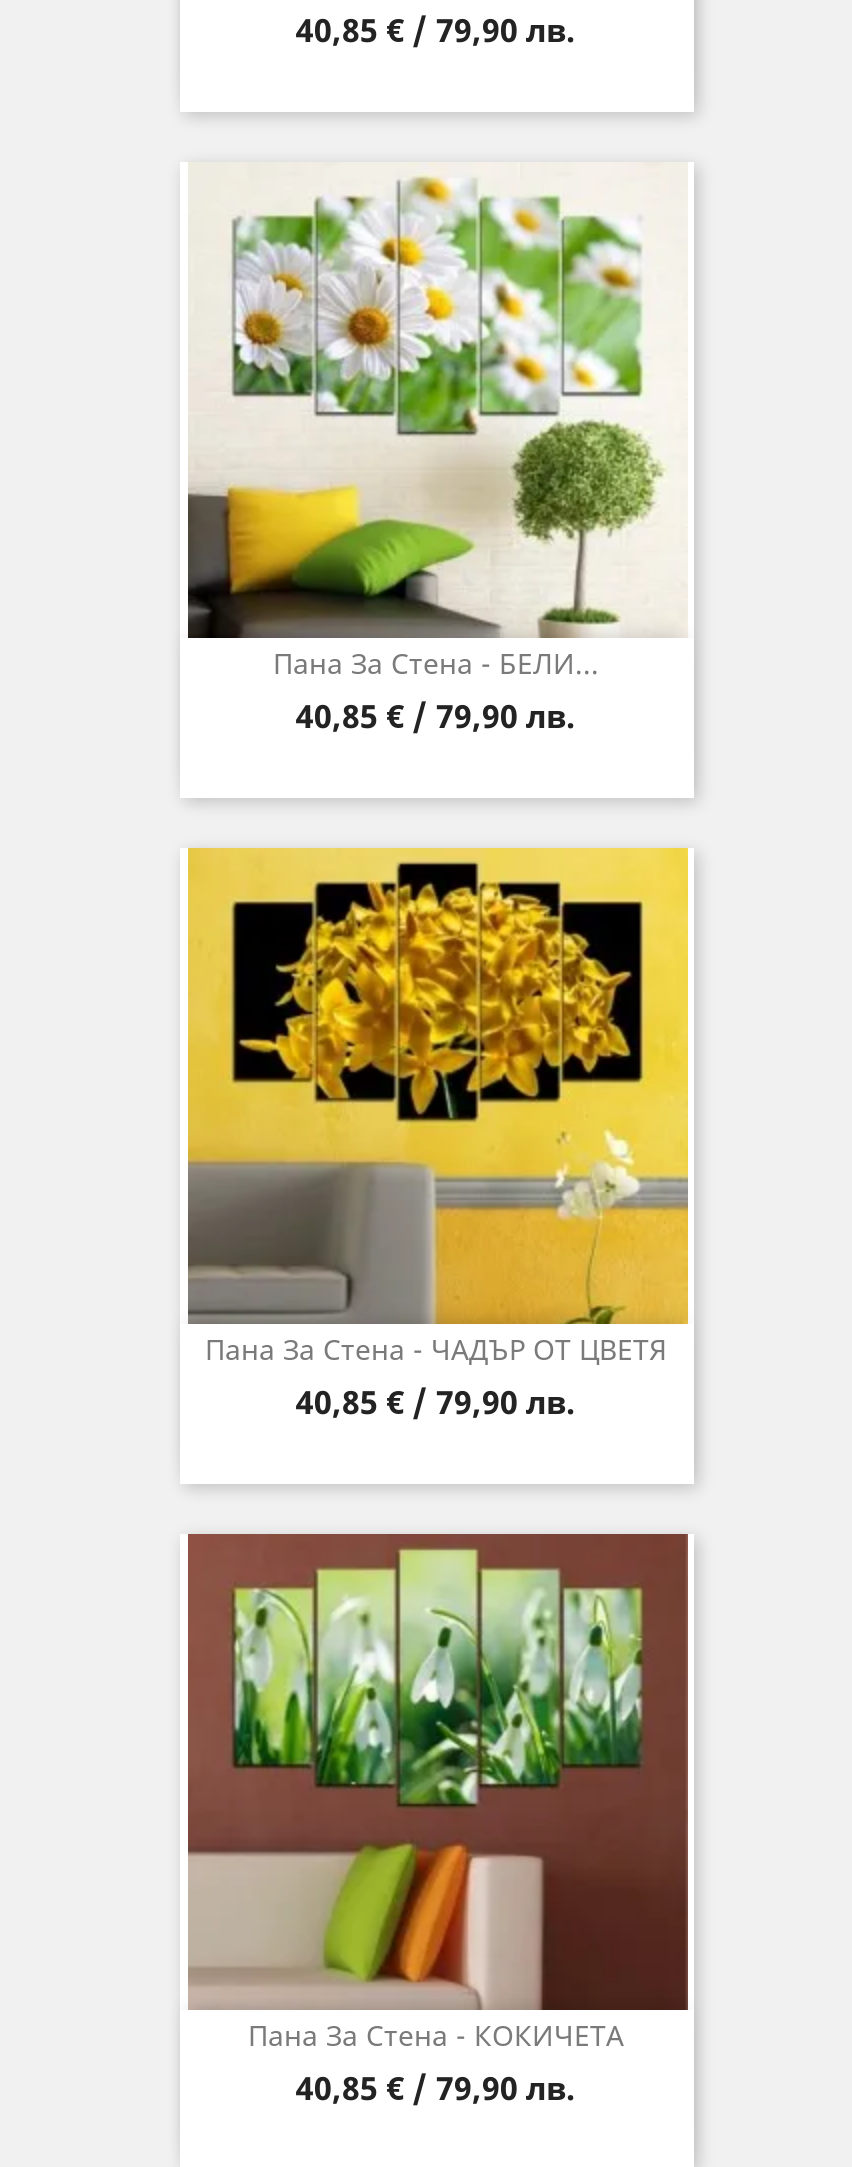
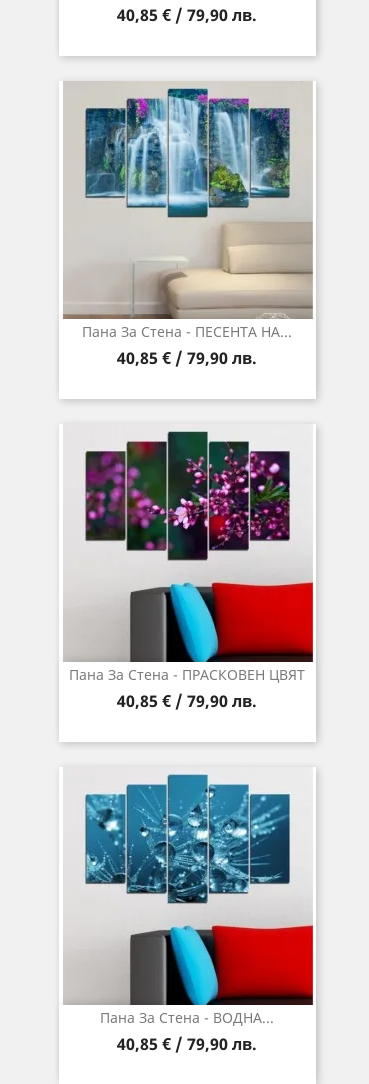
[186,164,686,683] [image] | Пана За Стена - БЕЛИ... -> [64,82,313,341] [image] | Пана За Стена - ПЕСЕНТА НА...
[186,846,690,1369] [image] | Пана За Стена - ЧАДЪР ОТ ЦВЕТЯ -> [63,424,314,684] [image] | Пана За Стена - ПРАСКОВЕН ЦВЯТ
[186,1532,690,2055] [image] | Пана За Стена - КОКИЧЕТА -> [63,767,314,1027] [image] | Пана За Стена - ВОДНА...

